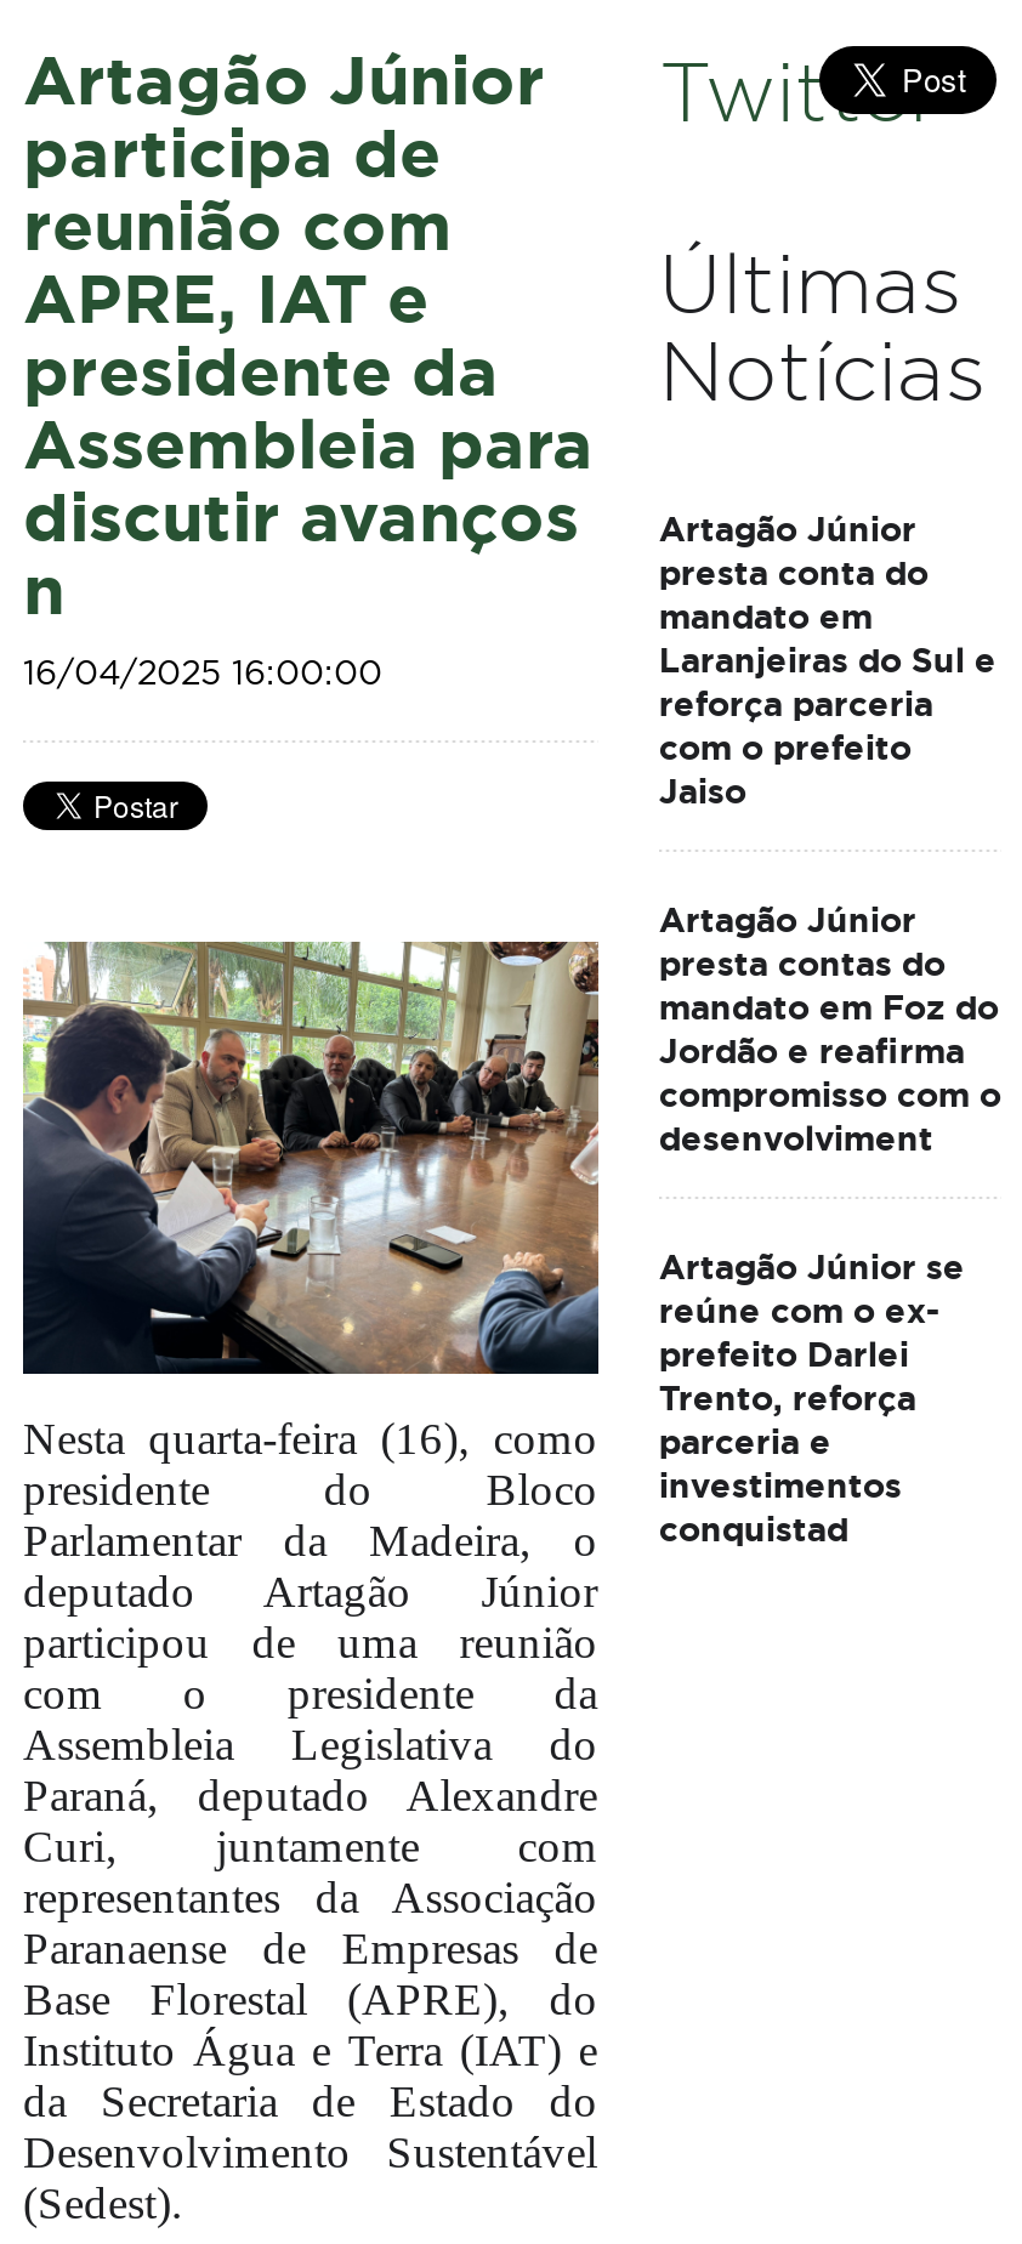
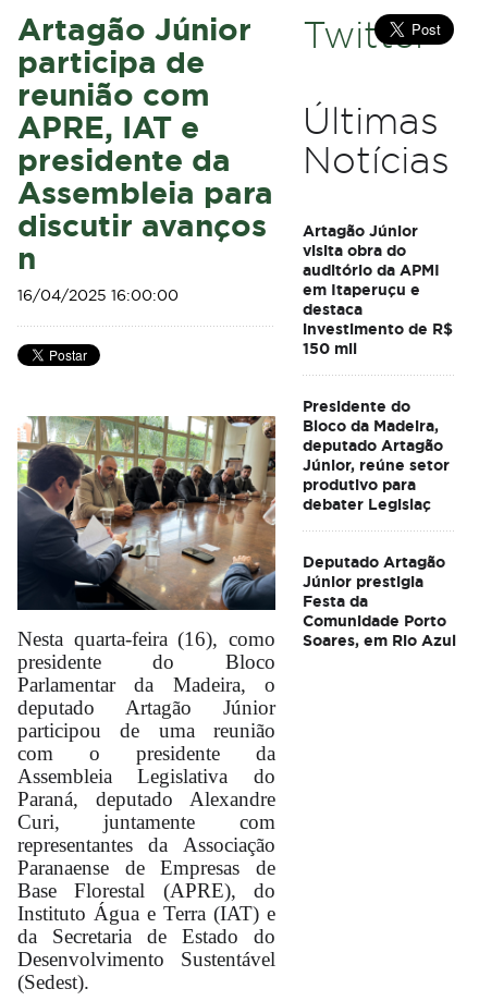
[659,551,996,813] presta conta do | mandato em | Laranjeiras do Sul e | reforça parceria | com o prefeito | Jaiso -> [302,241,453,358] visita obra do | auditório da APMI | em Itaperuçu e | destaca | investimento de R$ | 150 mil
[659,898,1001,1160] Artagão Júnior | presta contas do | mandato em Foz do | Jordão e reafirma | compromisso com o | desenvolviment -> [302,396,449,514] Presidente do | Bloco da Madeira, | deputado Artagão | Júnior, reúne setor | produtivo para | debater Legislaç
[659,1245,964,1551] Artagão Júnior se | reúne com o ex- | prefeito Darlei | Trento, reforça | parceria e | investimentos | conquistad -> [302,552,456,650] Deputado Artagão | Júnior prestigia | Festa da | Comunidade Porto | Soares, em Rio Azul

